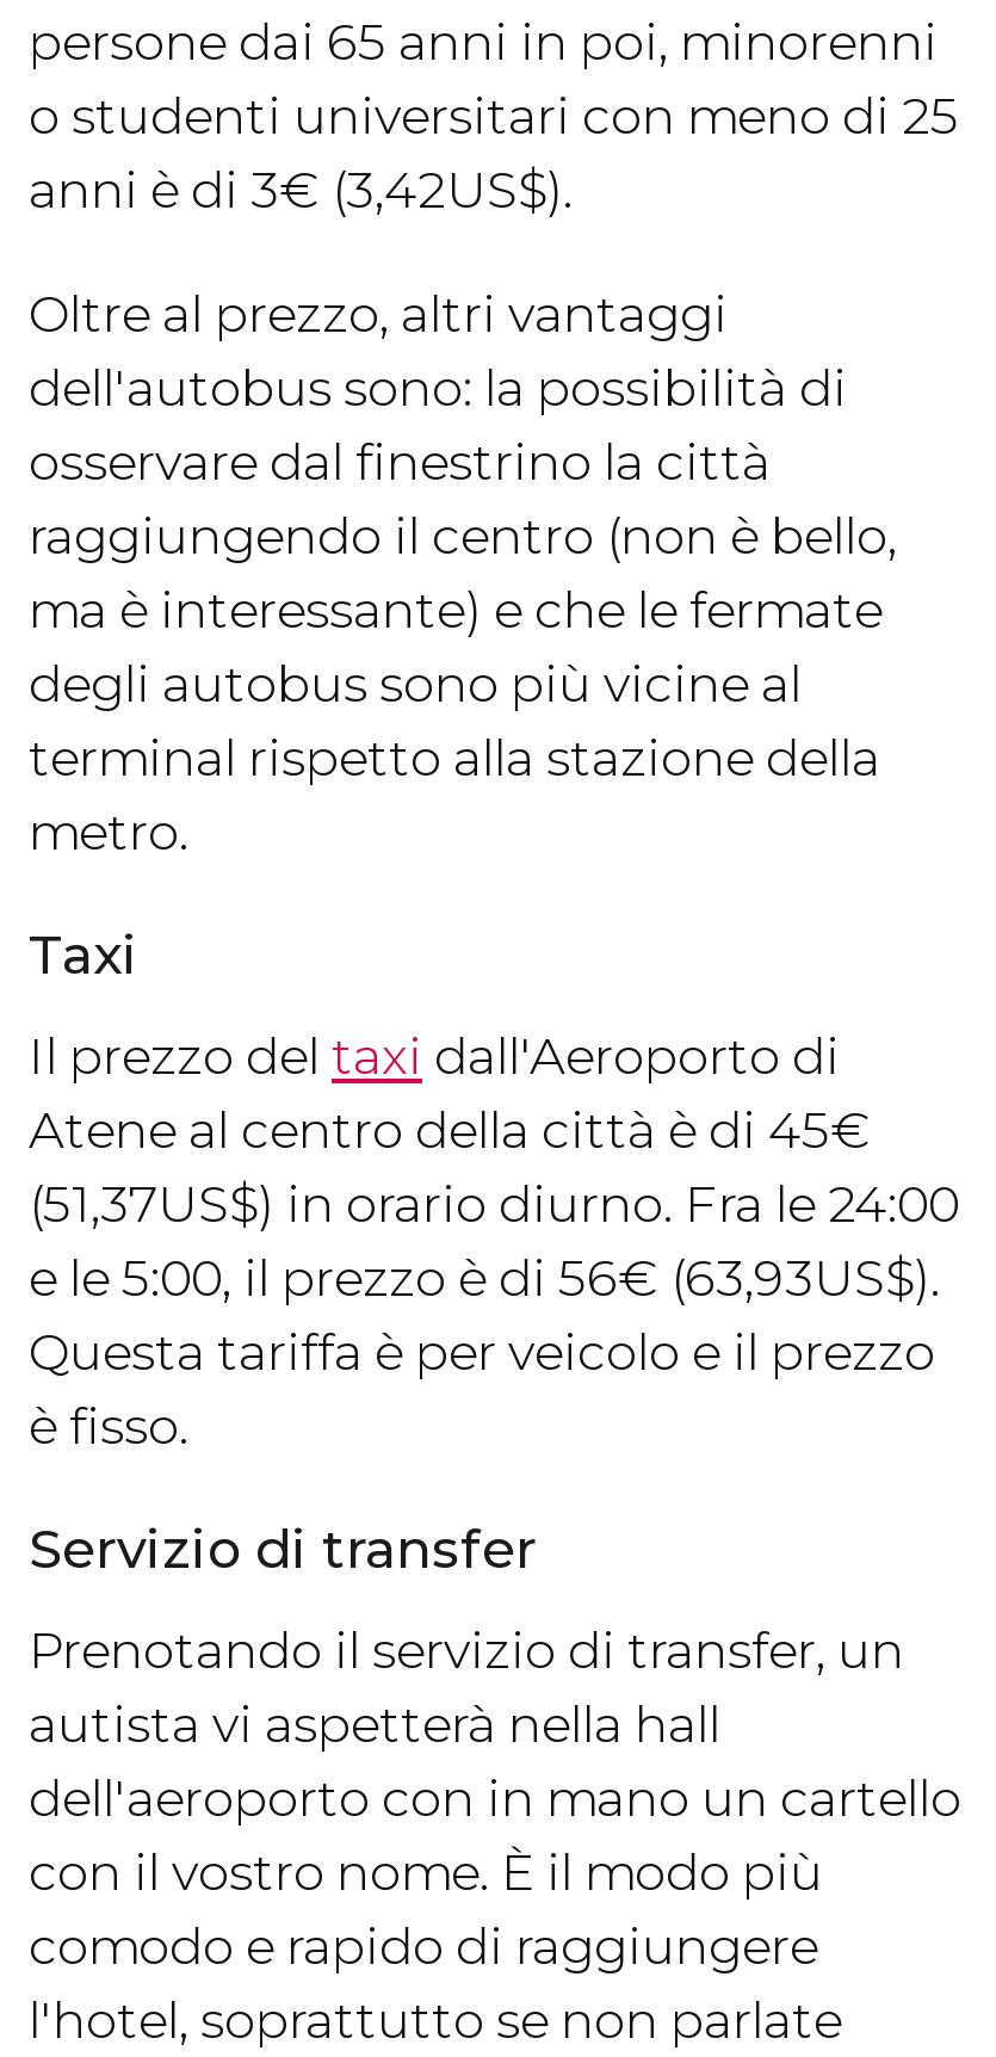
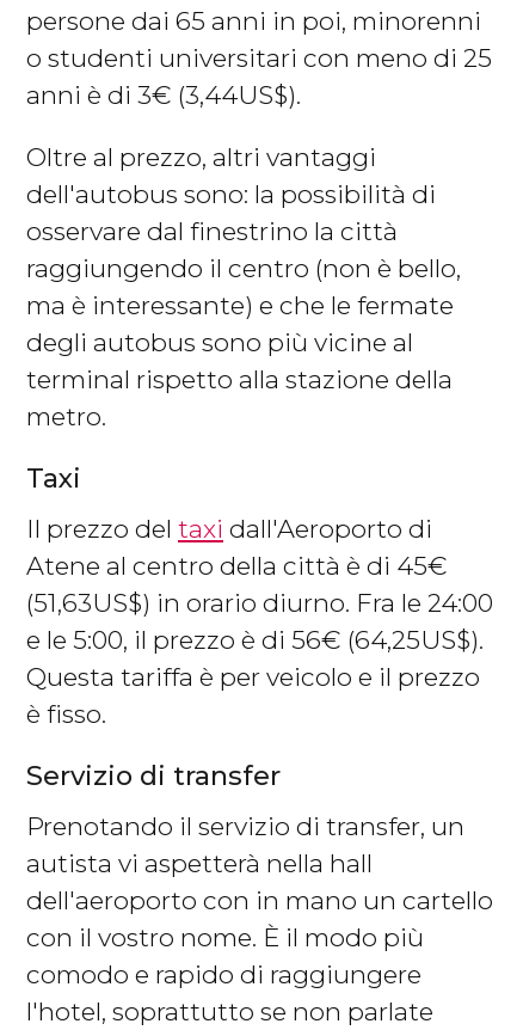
[29,160,573,219] anni è di 3€(3,42US$). -> [26,80,301,110] anni è di 3€(3,44US$).
[29,1173,959,1233] (51,37US$) in orario diurno. Fra le 24:00 -> [26,588,493,617] (51,63US$) in orario diurno. Fra le 24:00
[29,1247,952,1307] e le 5:00, il prezzo è di 56€(63,93US$). -> [26,625,490,654] e le 5:00, il prezzo è di 56€(64,25US$).

